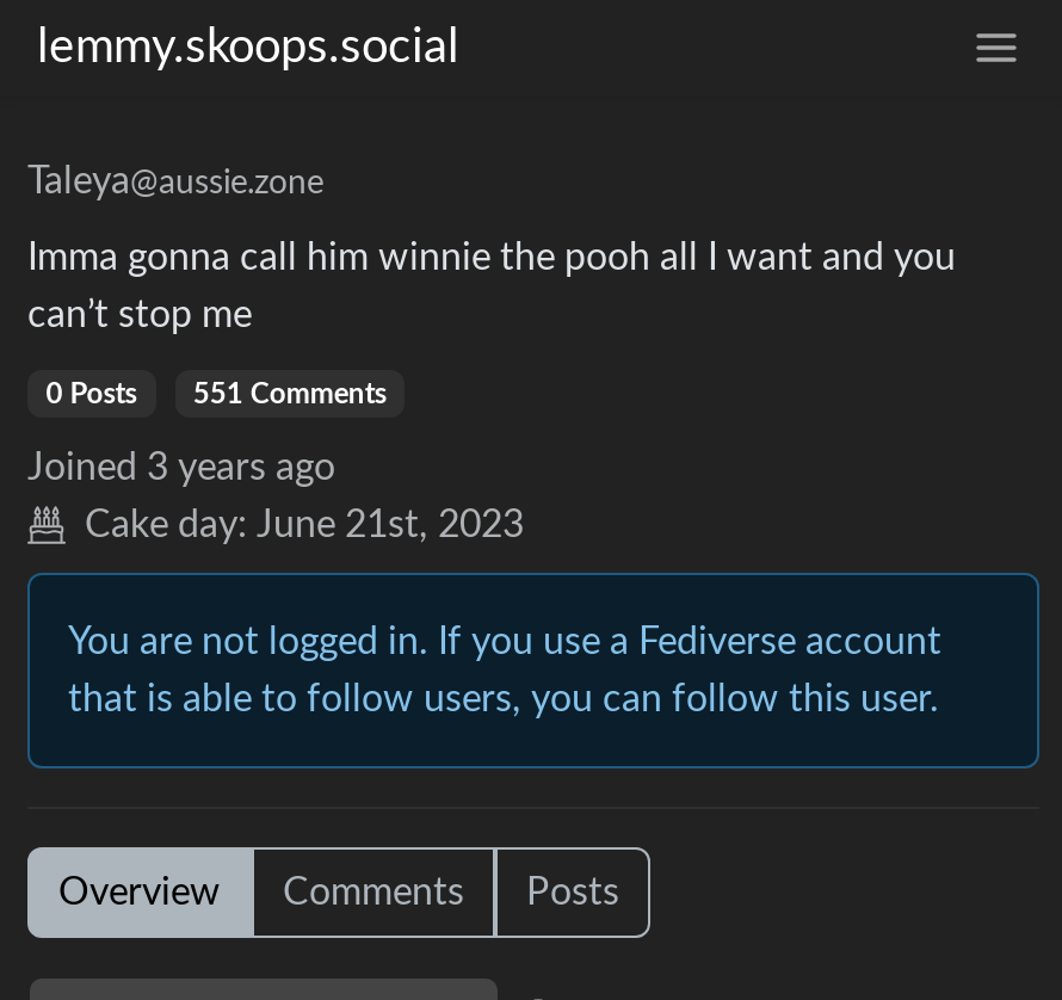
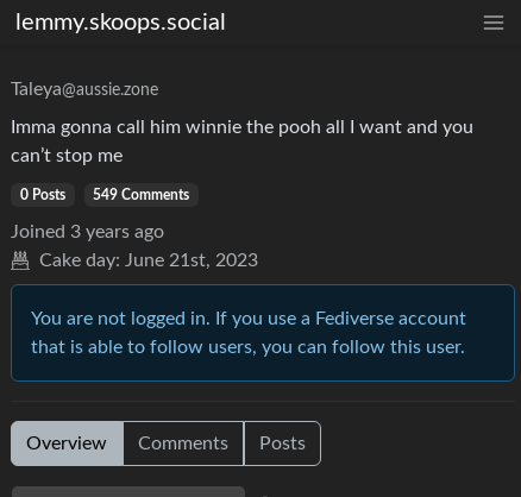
[46,379,386,408] 0 Posts 551 Comments -> [20,188,190,202] 0 Posts 549 Comments

